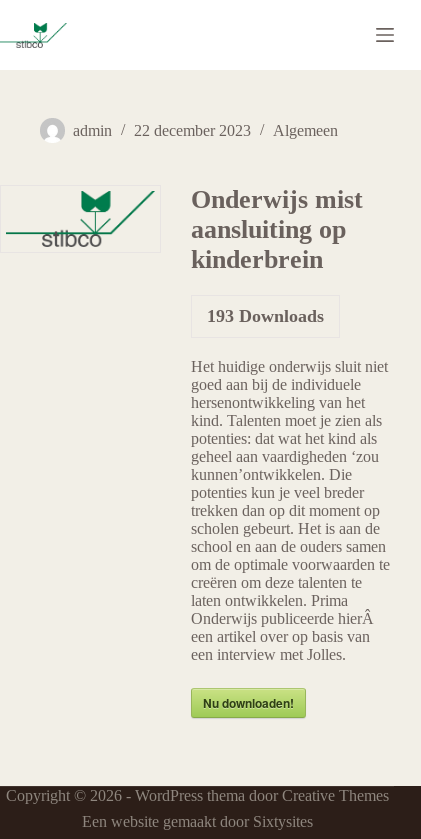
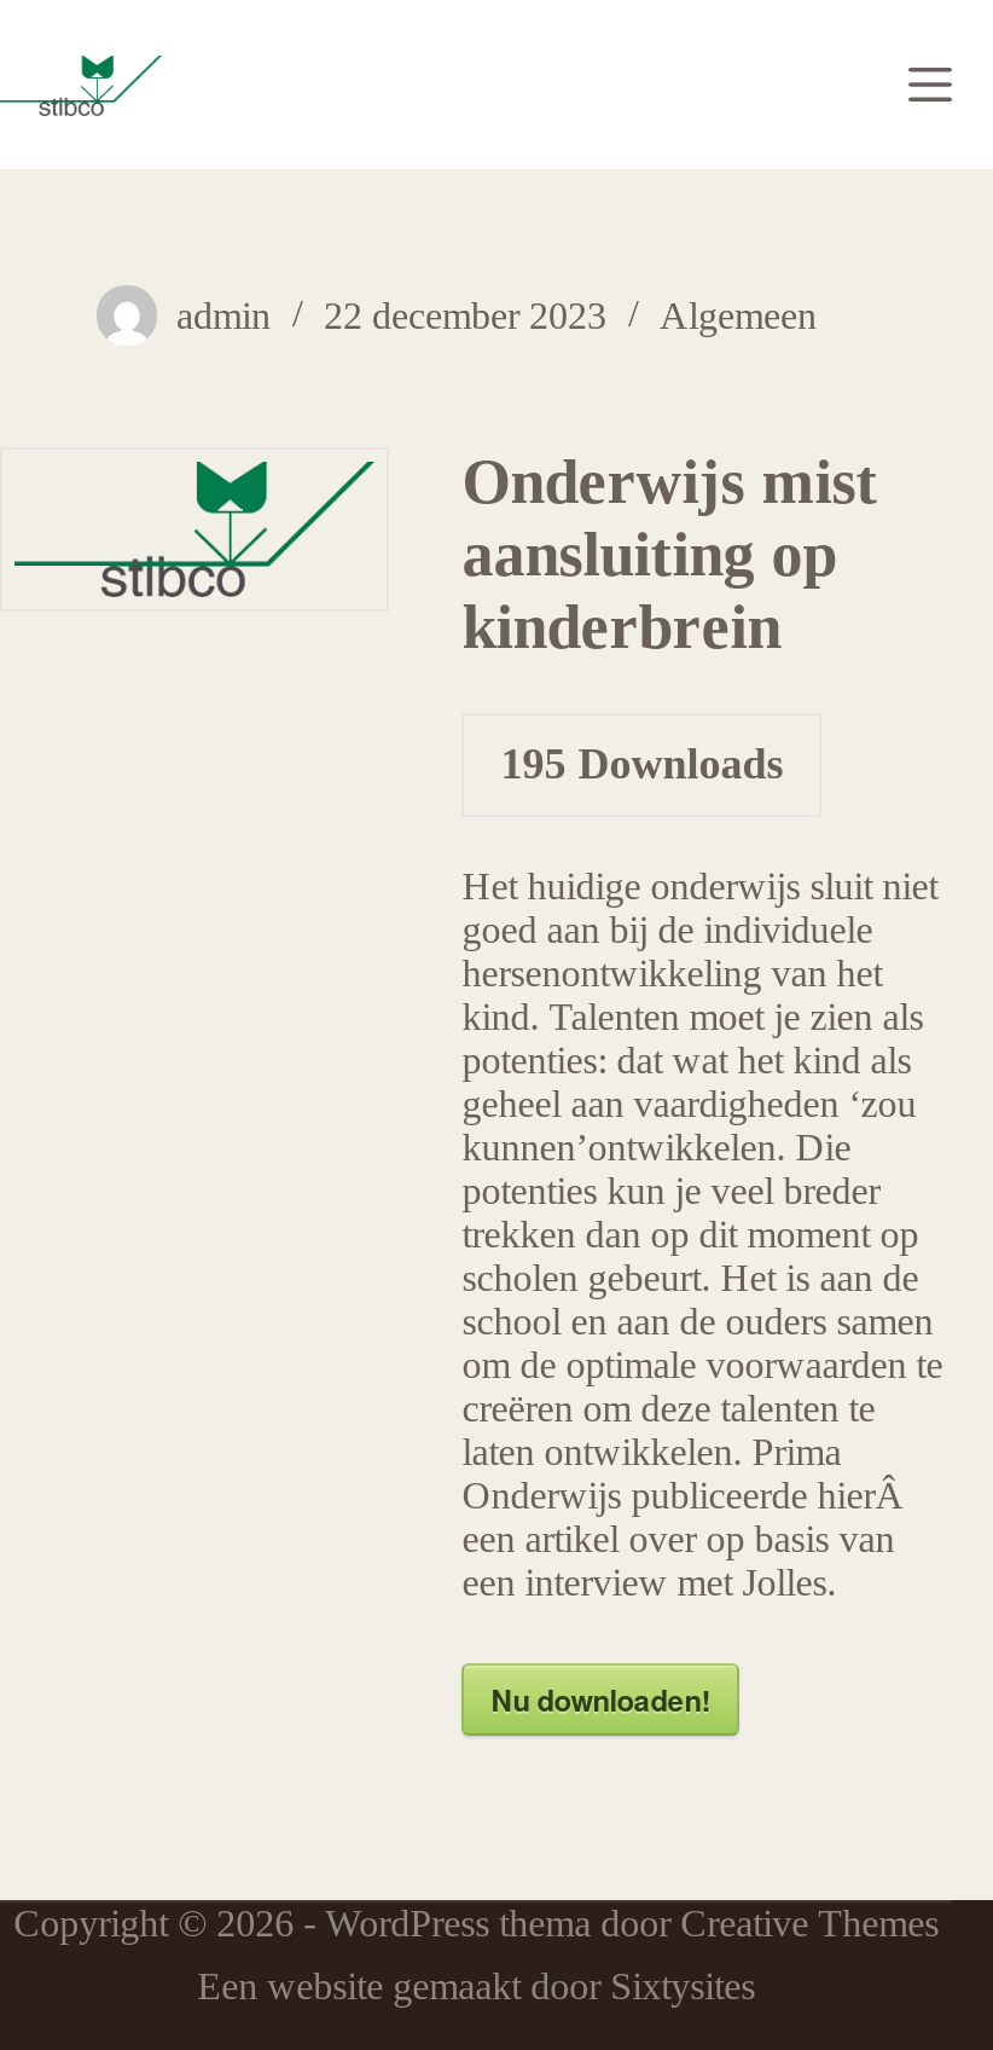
[207,306,324,326] 193 Downloads -> [501,740,784,788] 195 Downloads

